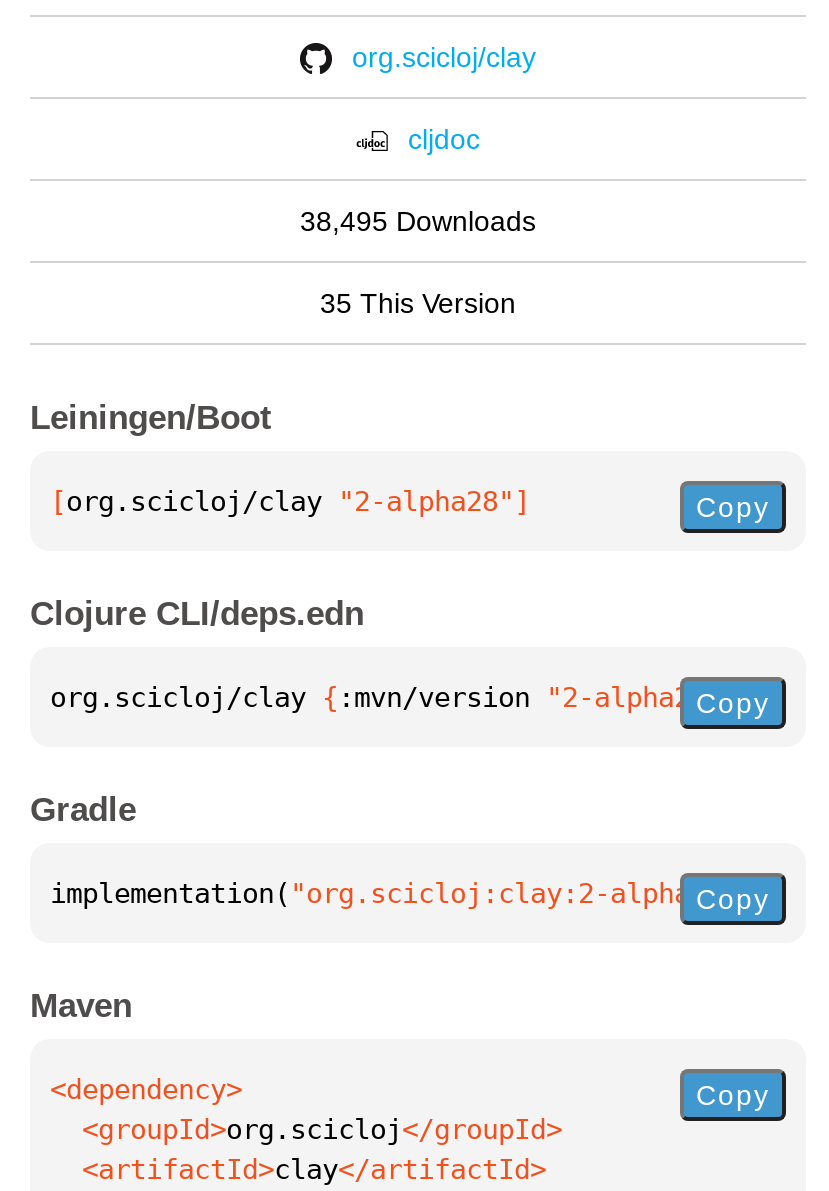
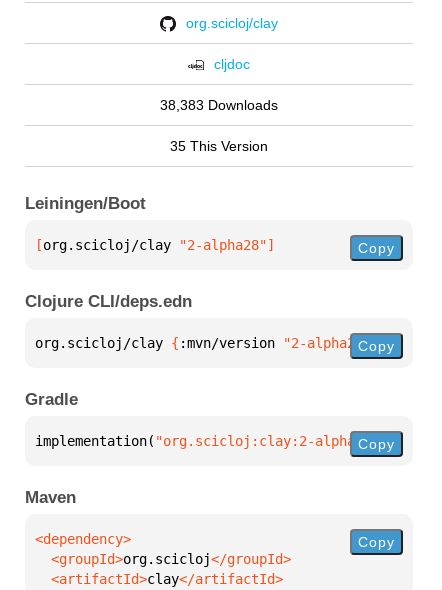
[300,205,536,237] 38,495 Downloads -> [160,97,278,113] 38,383 Downloads

